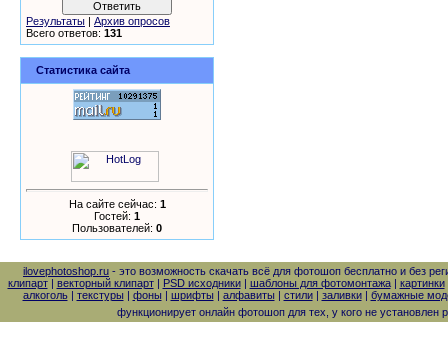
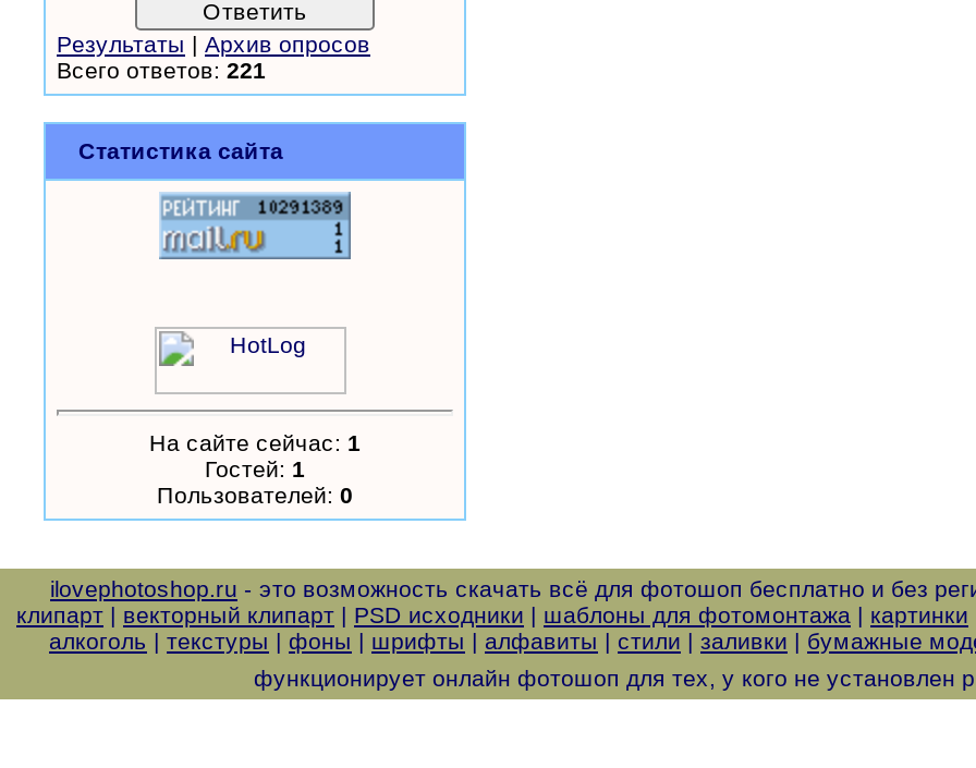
[26,27,122,39] Всего ответов:131 -> [57,57,266,83] Всего ответов:221

